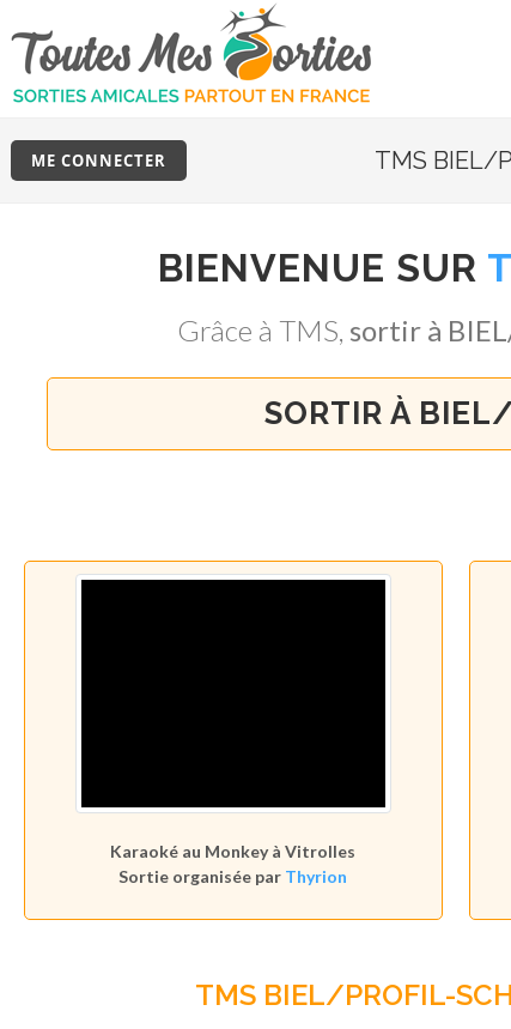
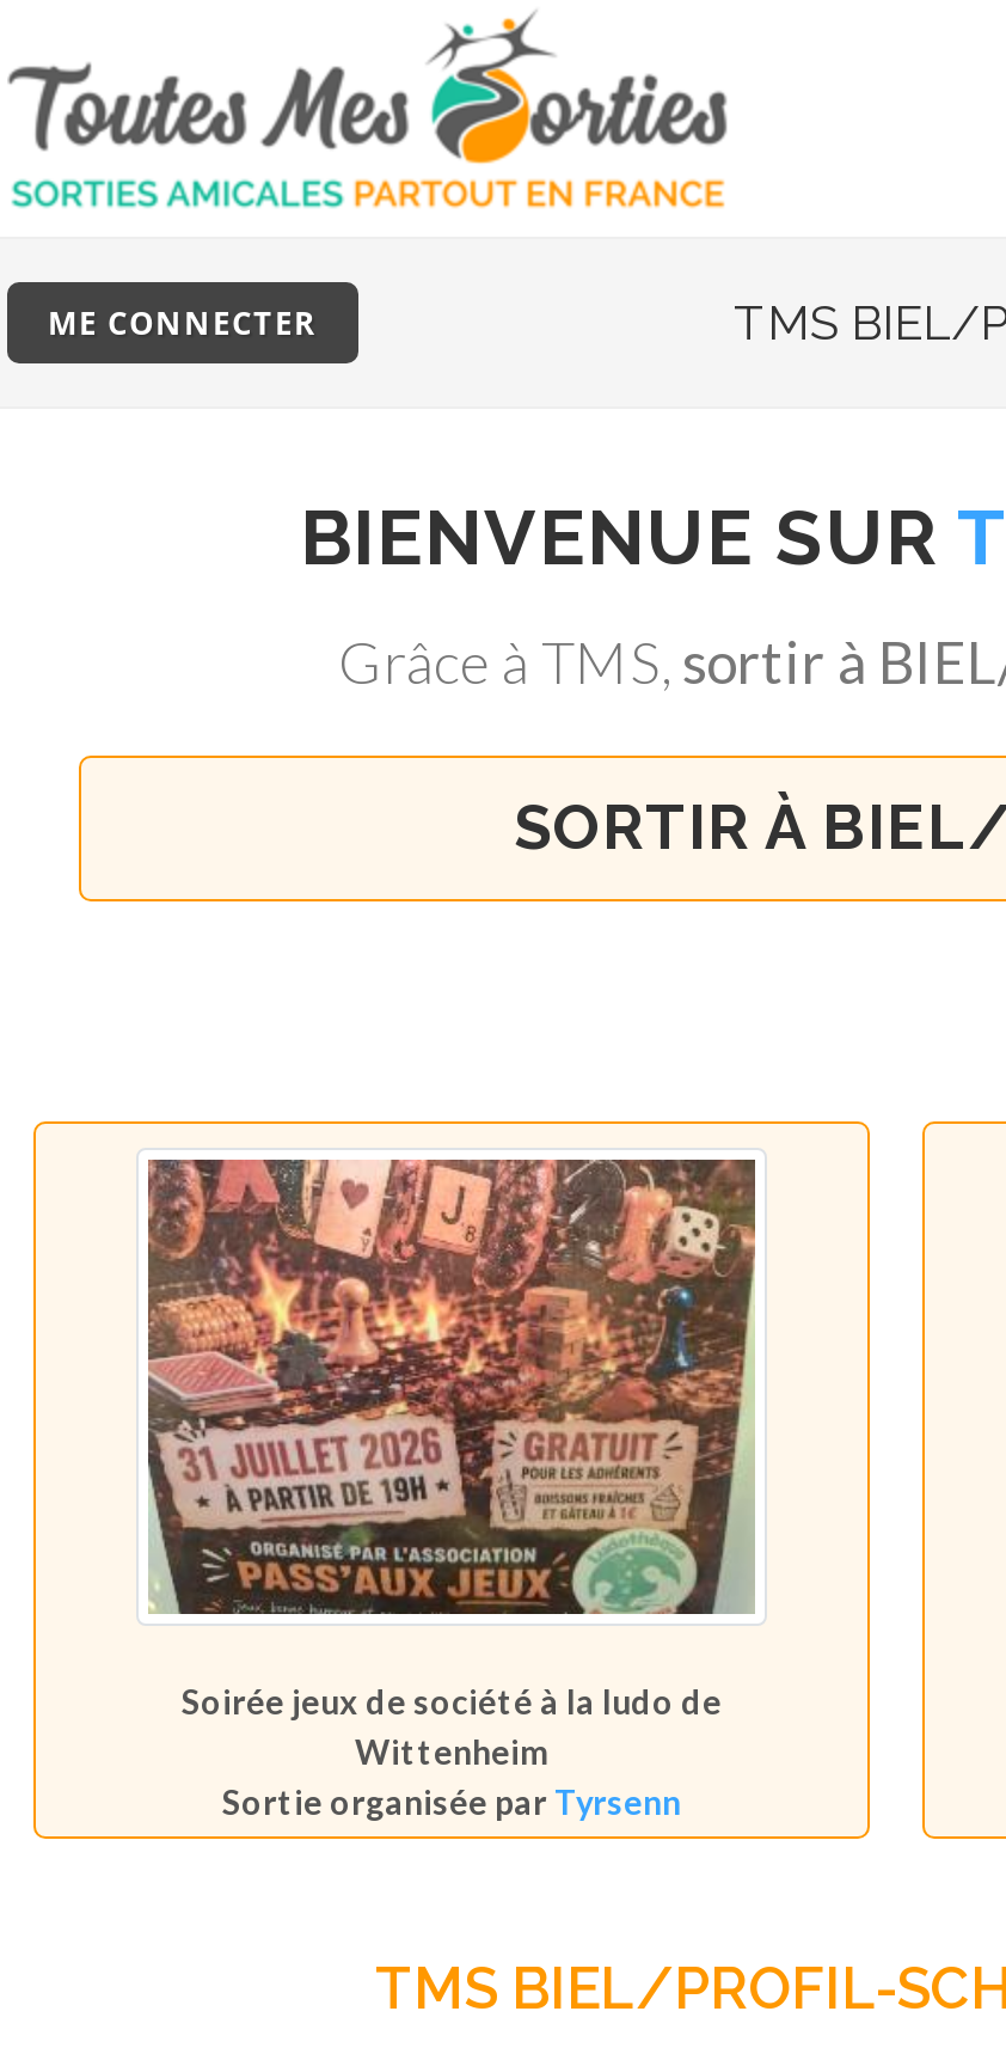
none -> [146,1157,757,1616] [image]
[111,841,356,886] Karaoké au Monkey à Vitrolles | Sortie organisée par Thyrion -> [182,1681,722,1822] Soirée jeux de société à la ludo de | Wittenheim | Sortie organisée par Tyrsenn

